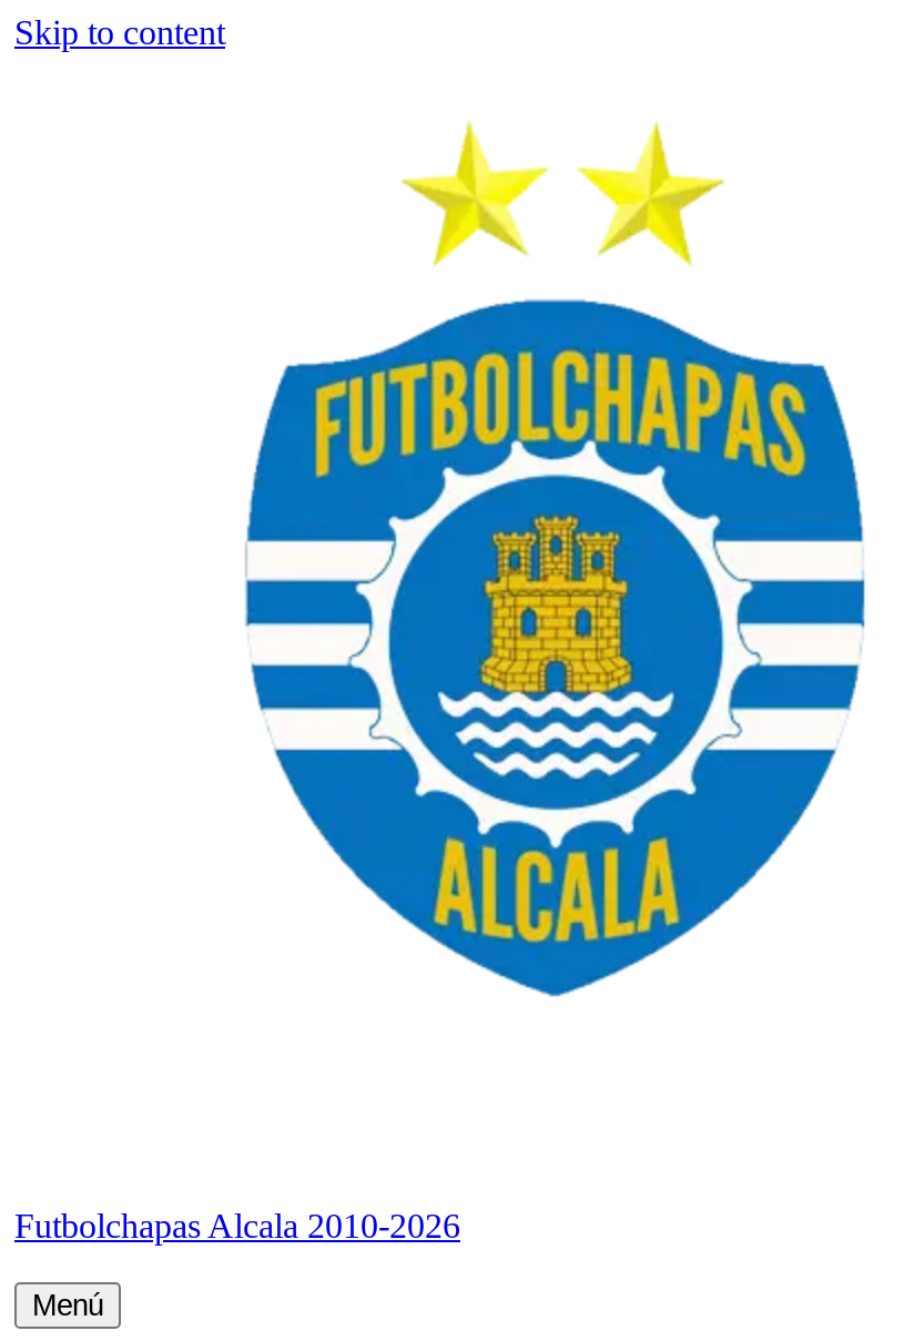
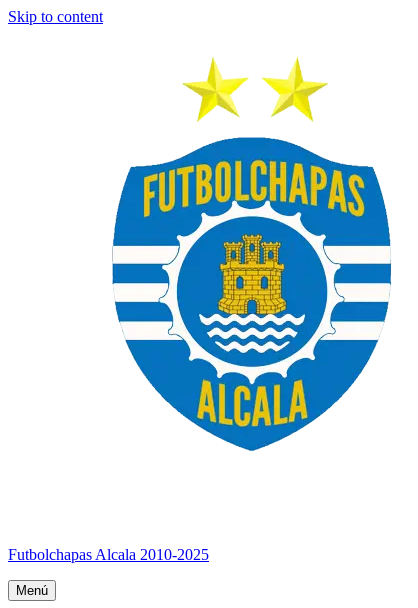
[14,1207,460,1245] Futbolchapas Alcala 2010-2026 -> [8,546,209,563] Futbolchapas Alcala 2010-2025

